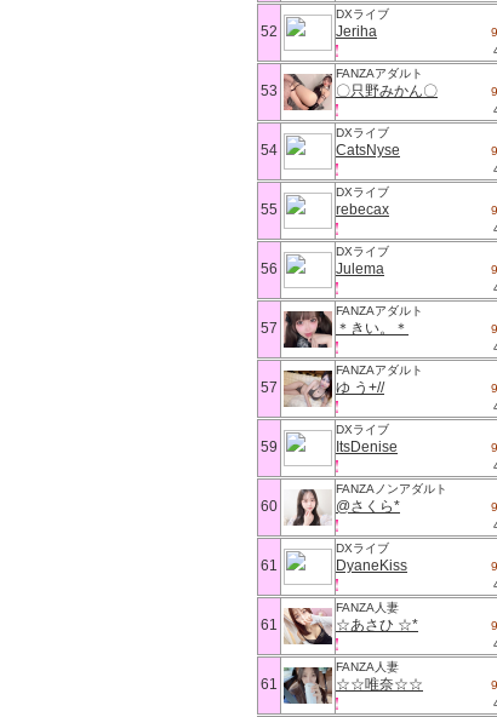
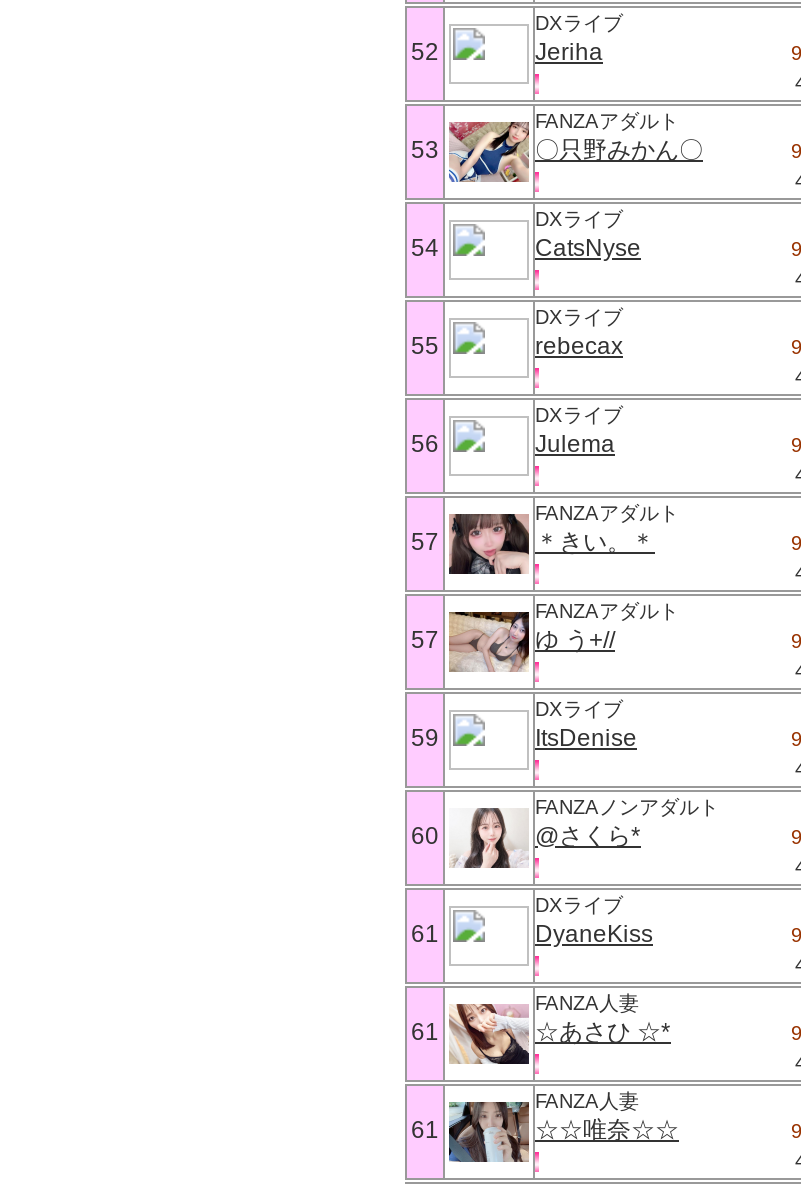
[284,73,332,111] [image] -> [449,120,529,184] [image]

